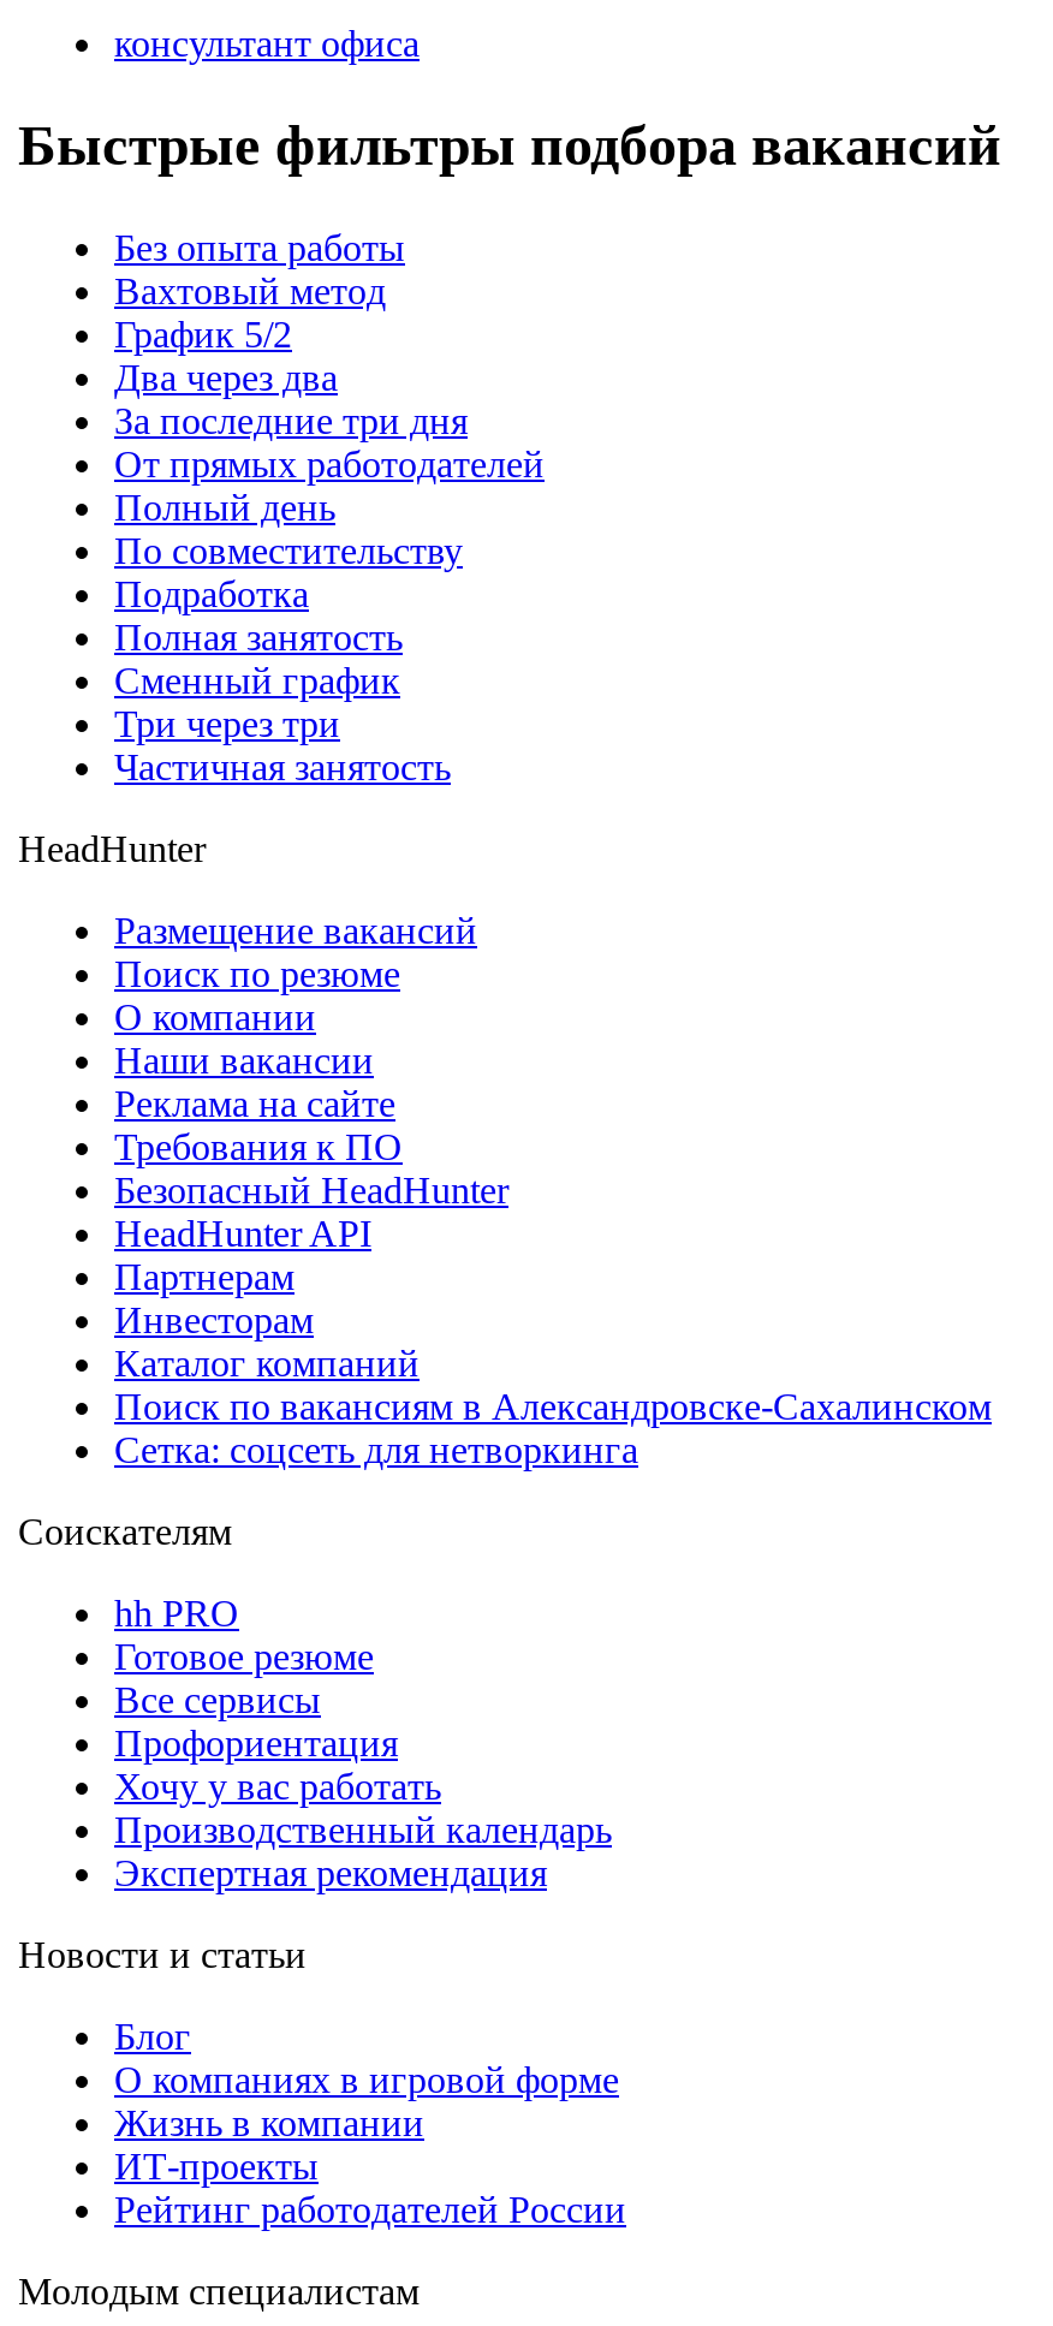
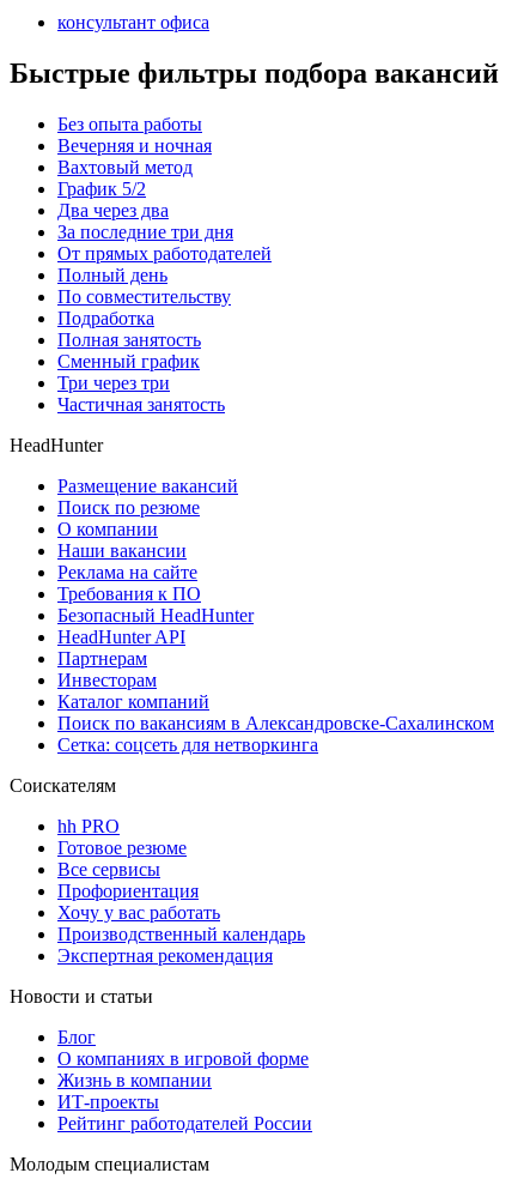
none -> [57,135,212,156] Вечерняя и ночная

